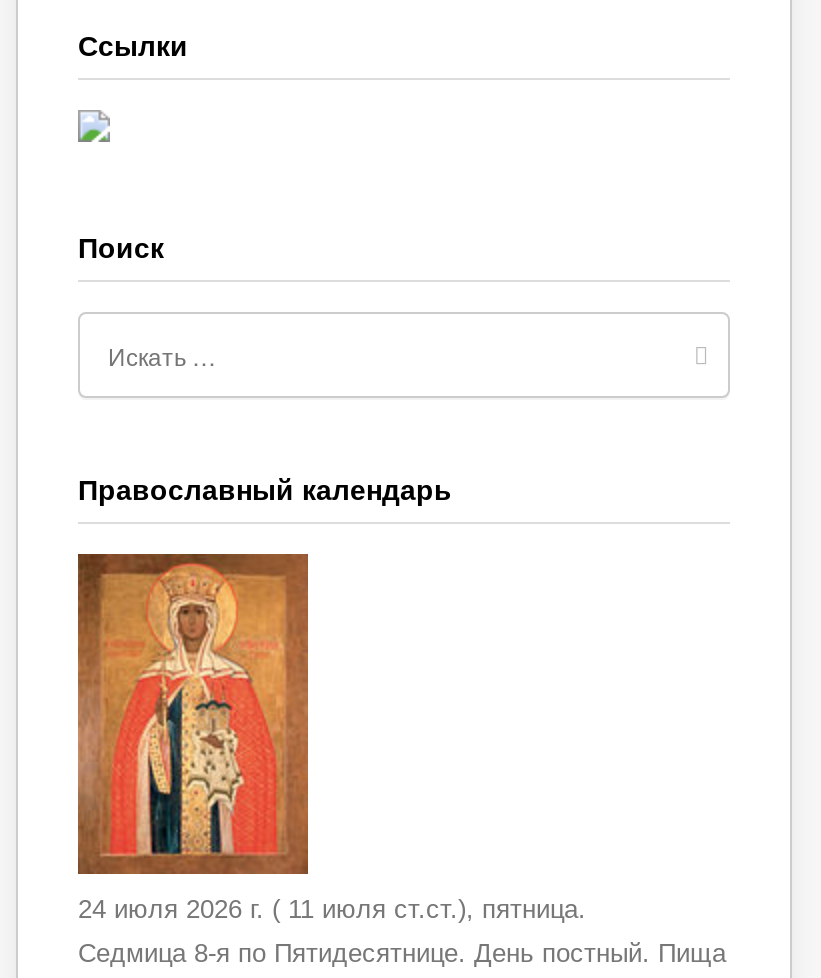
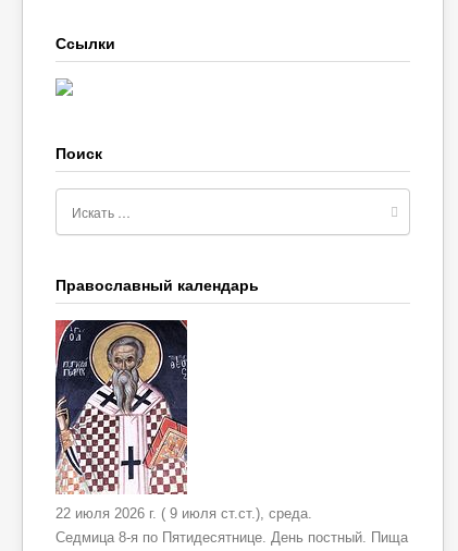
[76,552,586,924] [image] | 24 июля 2026 г. ( 11 июля ст.ст.), пятница. -> [54,319,312,522] [image] | 22 июля 2026 г. ( 9 июля ст.ст.), среда.

